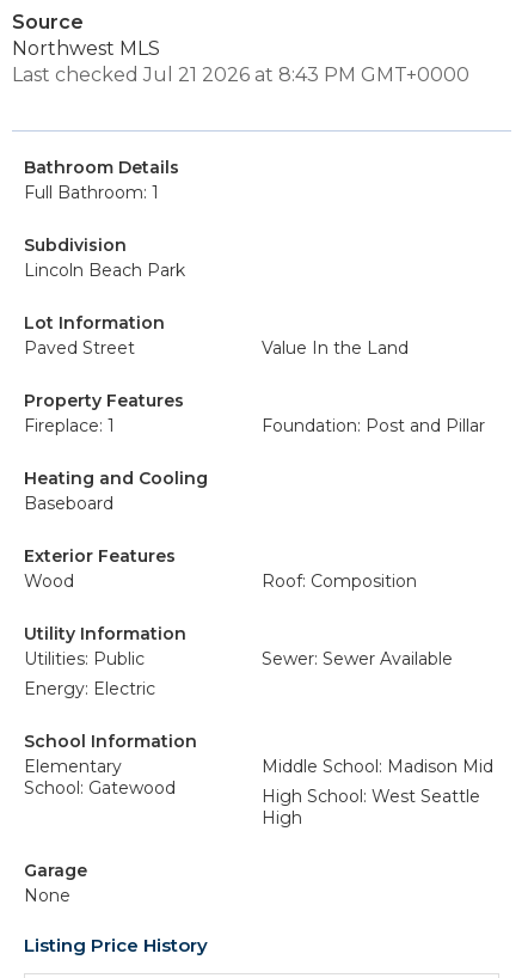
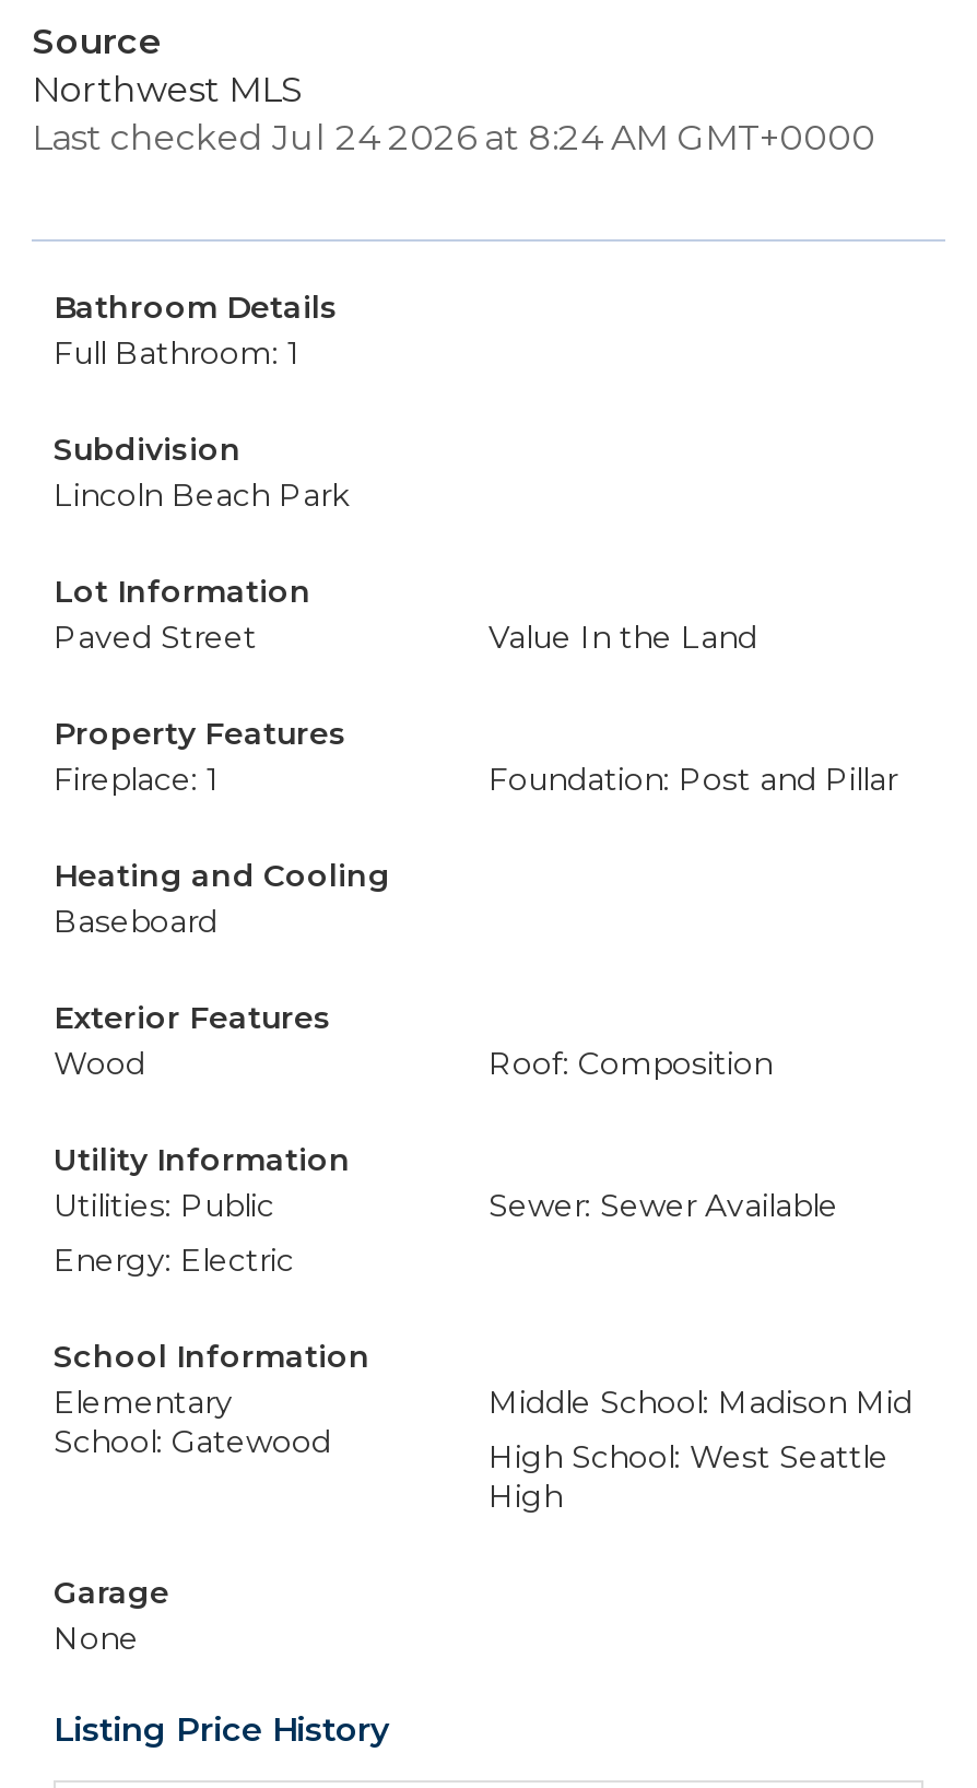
[12,63,469,86] Last checked Jul 21 2026 at 8:43 PM GMT+0000 -> [32,117,875,158] Last checked Jul 24 2026 at 8:24 AM GMT+0000

